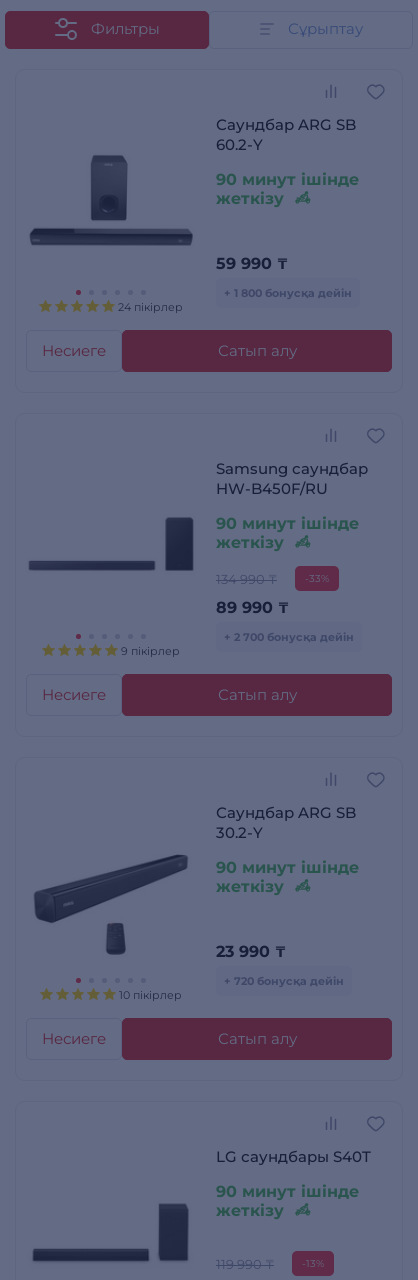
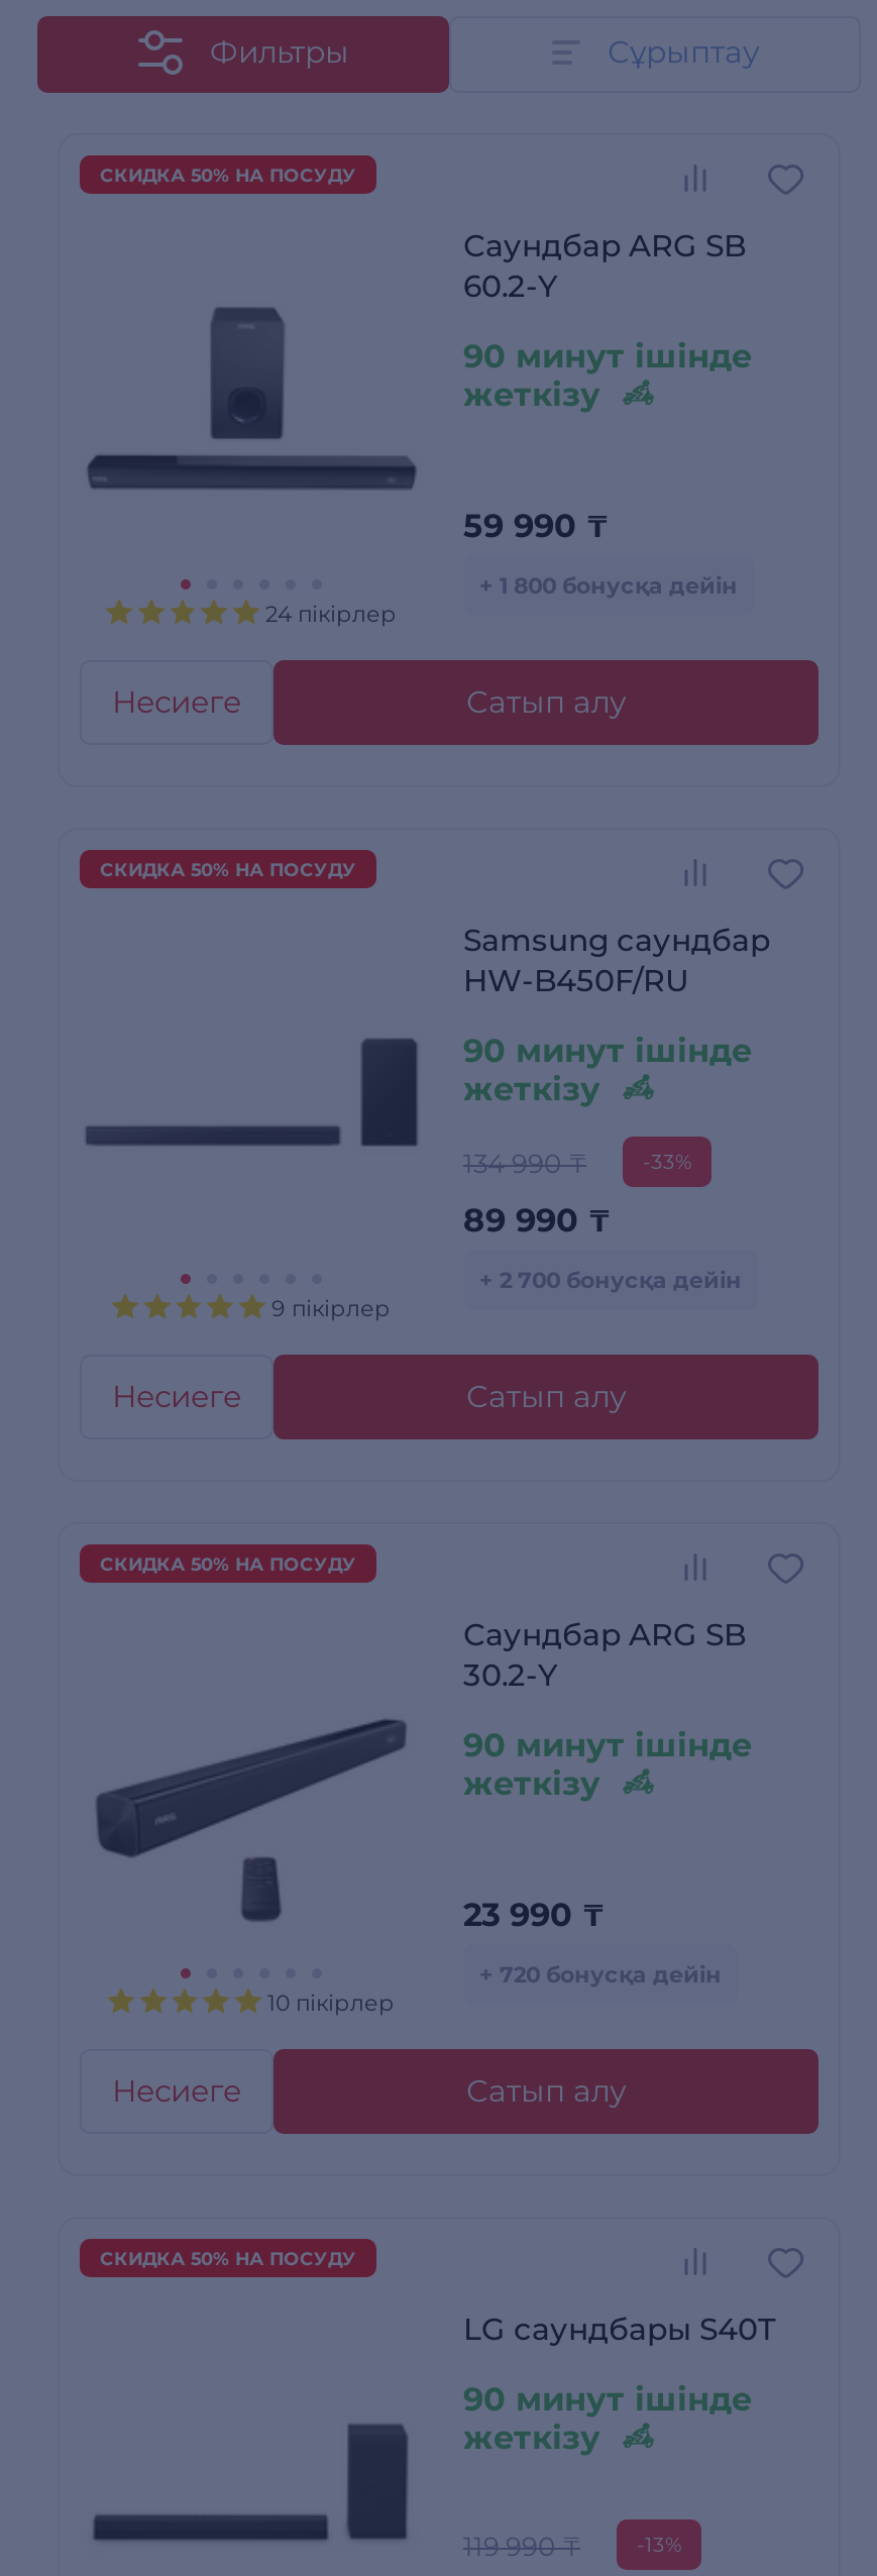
none -> [100,164,356,186] СКИДКА 50% НА ПОСУДУ
none -> [100,858,356,881] СКИДКА 50% НА ПОСУДУ
none -> [100,1553,356,1575] СКИДКА 50% НА ПОСУДУ
none -> [100,2247,356,2270] СКИДКА 50% НА ПОСУДУ

